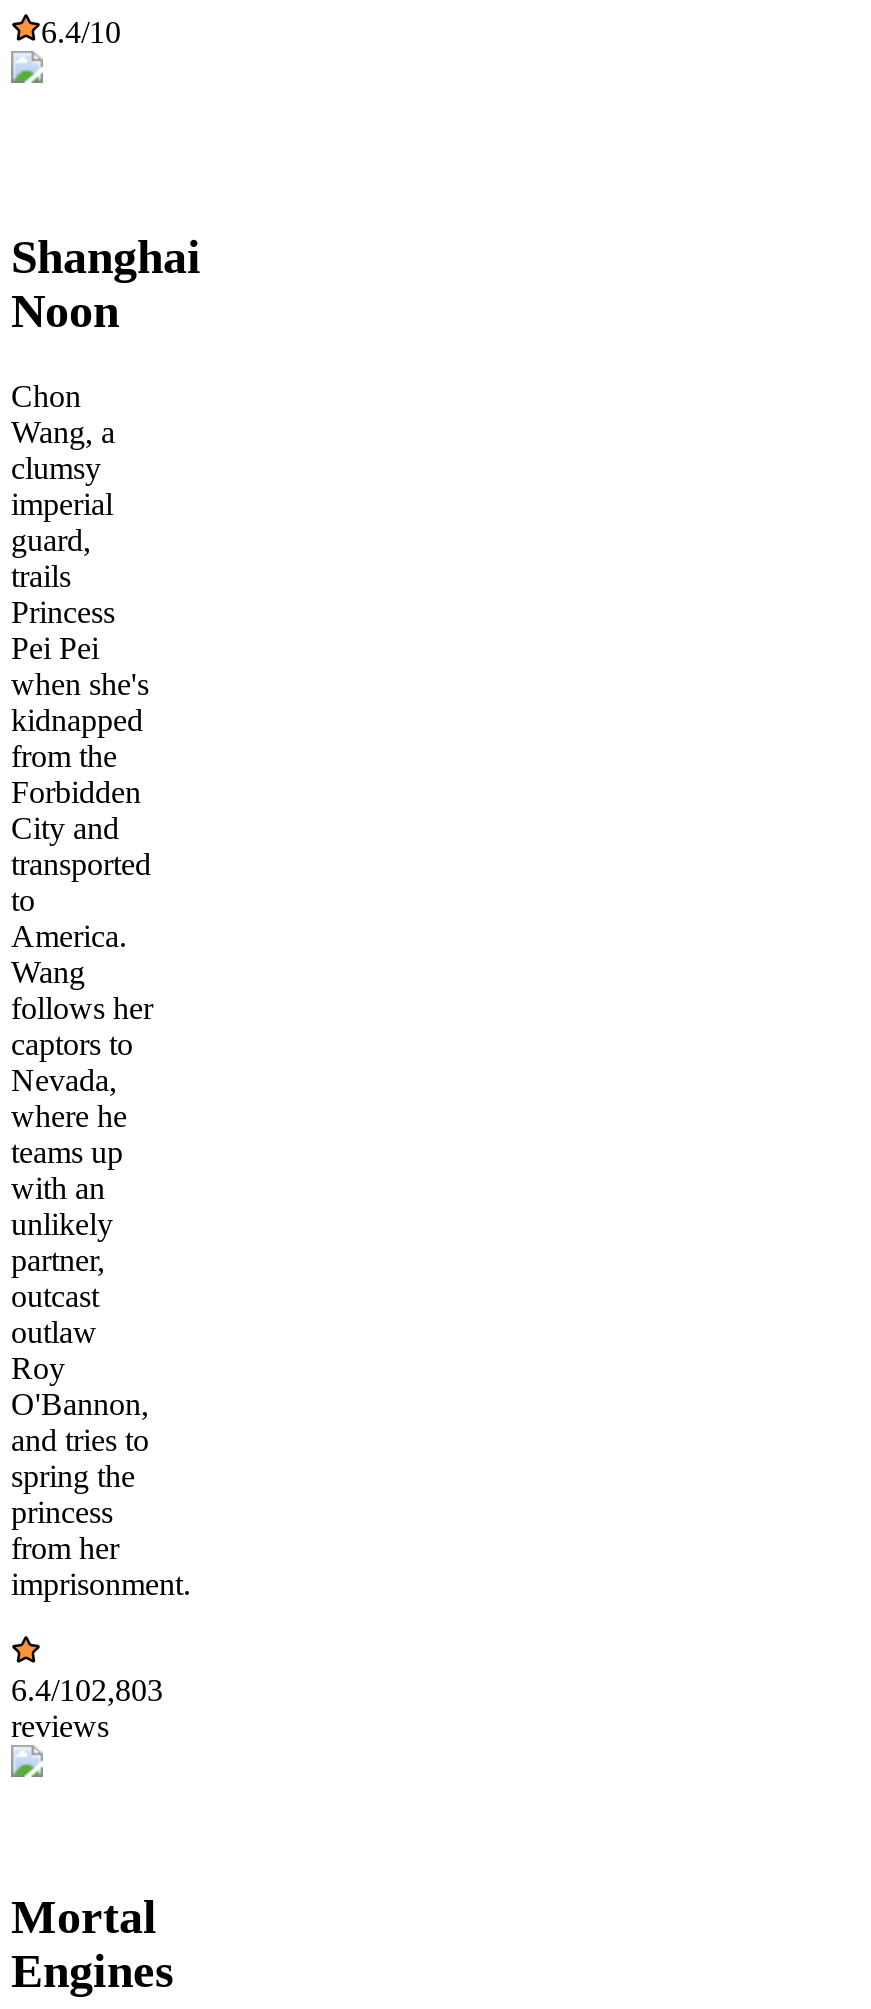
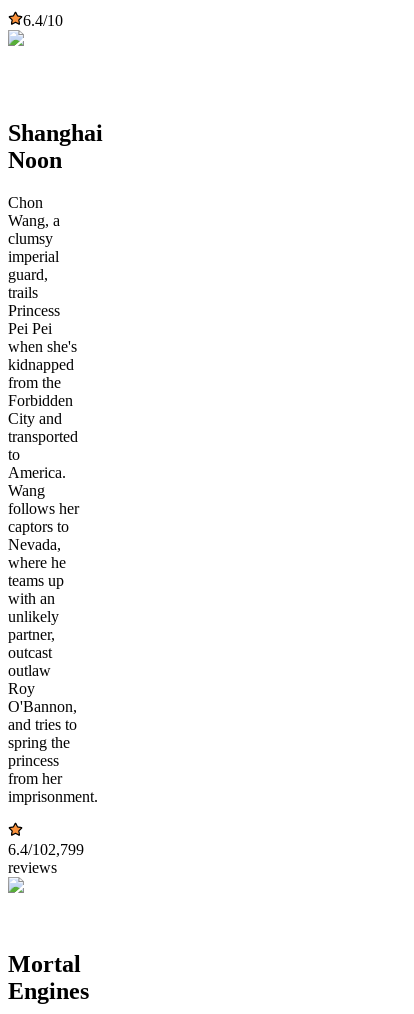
[11,1672,163,1706] 6.4/102,803 -> [8,841,84,858] 6.4/102,799

